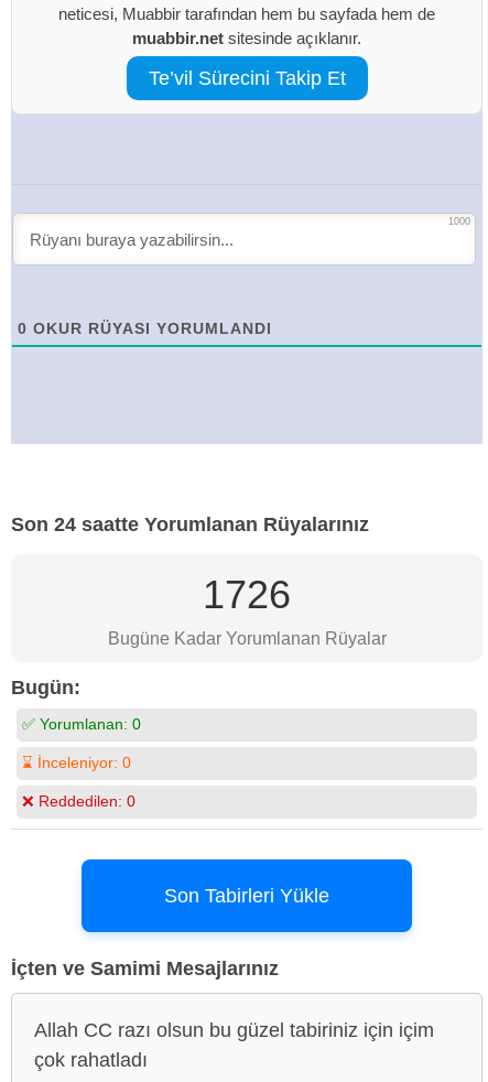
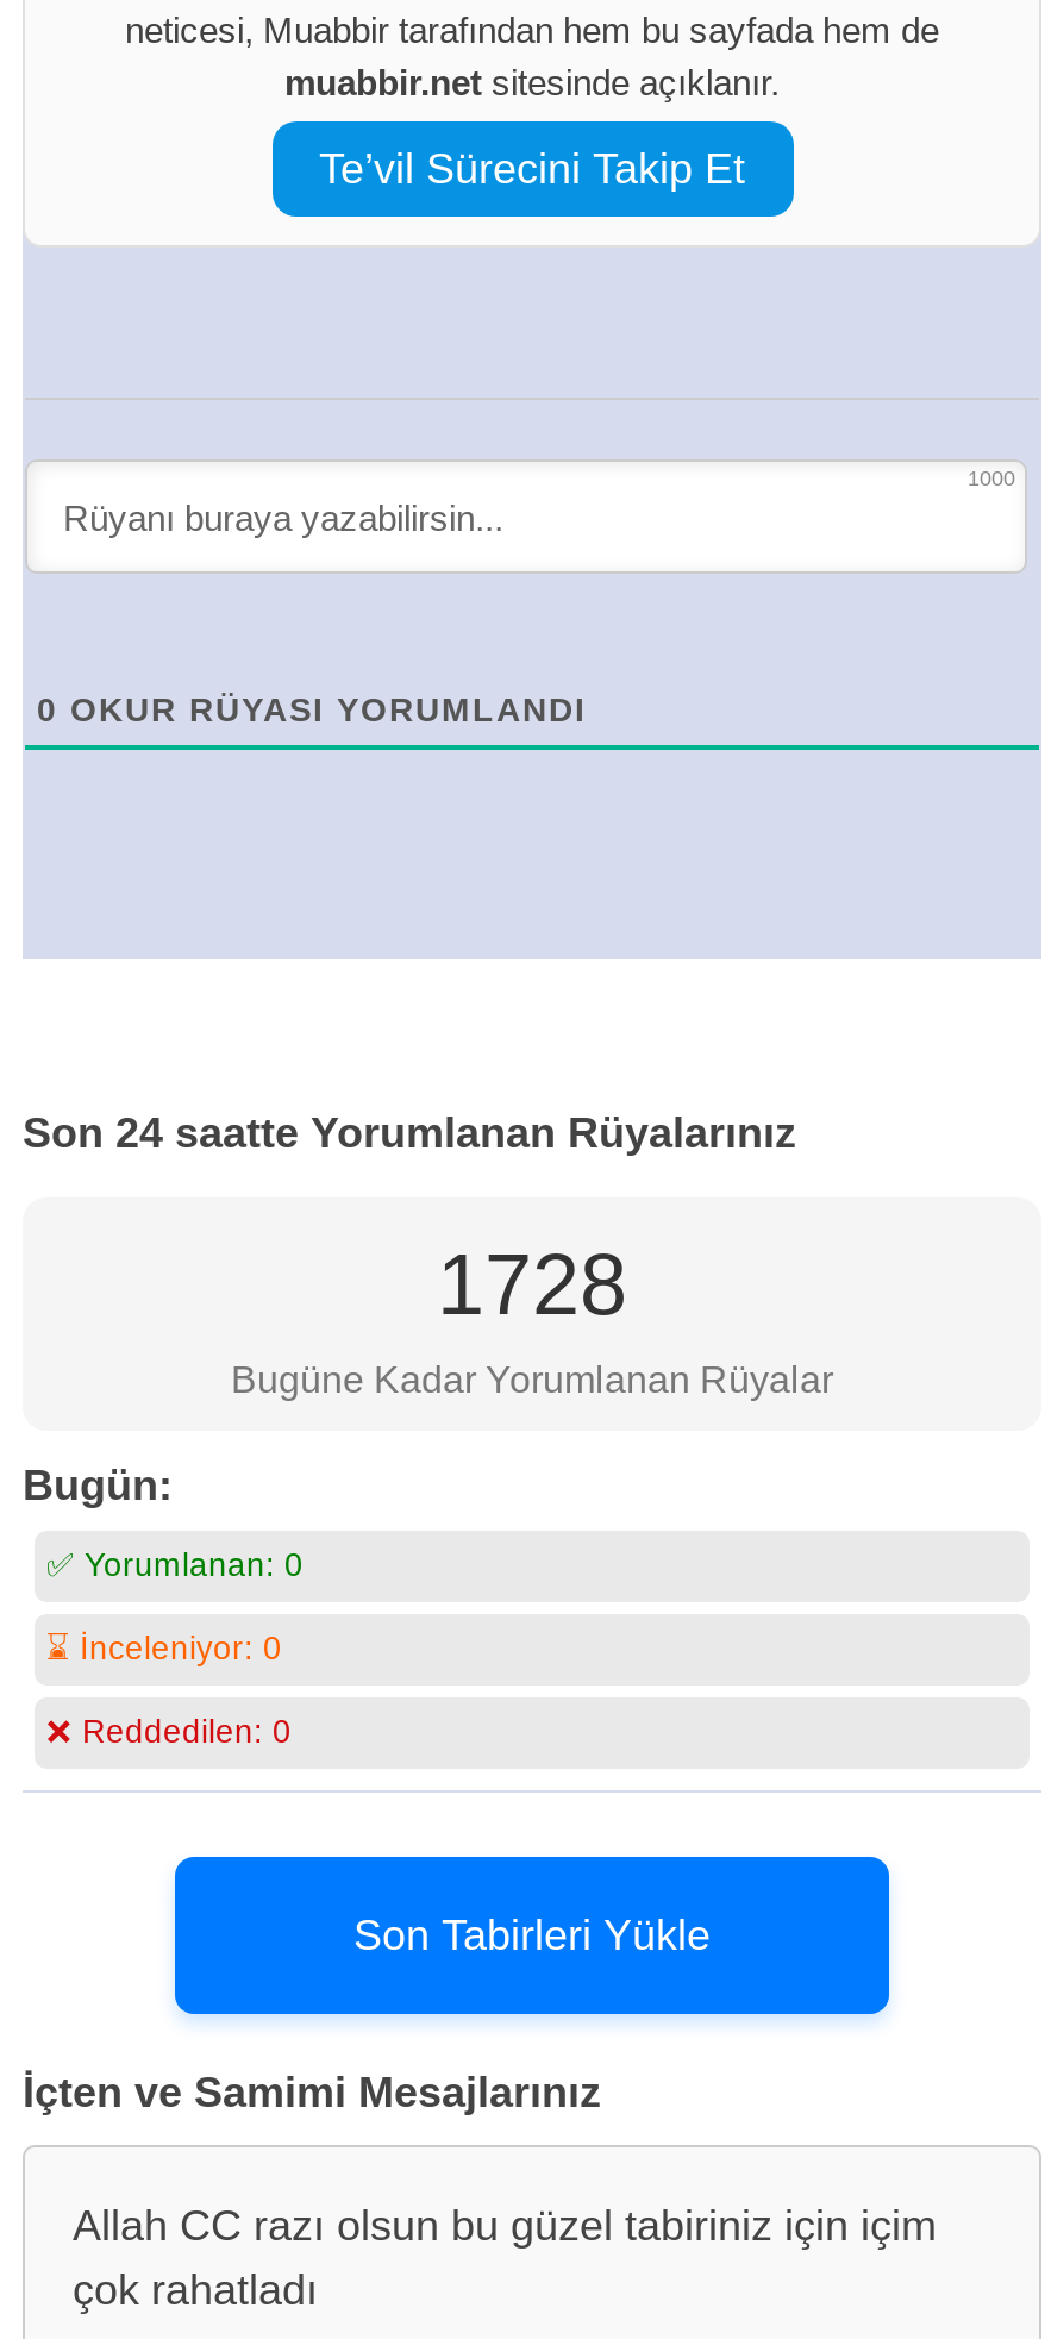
[203,572,291,617] 1726 -> [437,1235,627,1333] 1728

